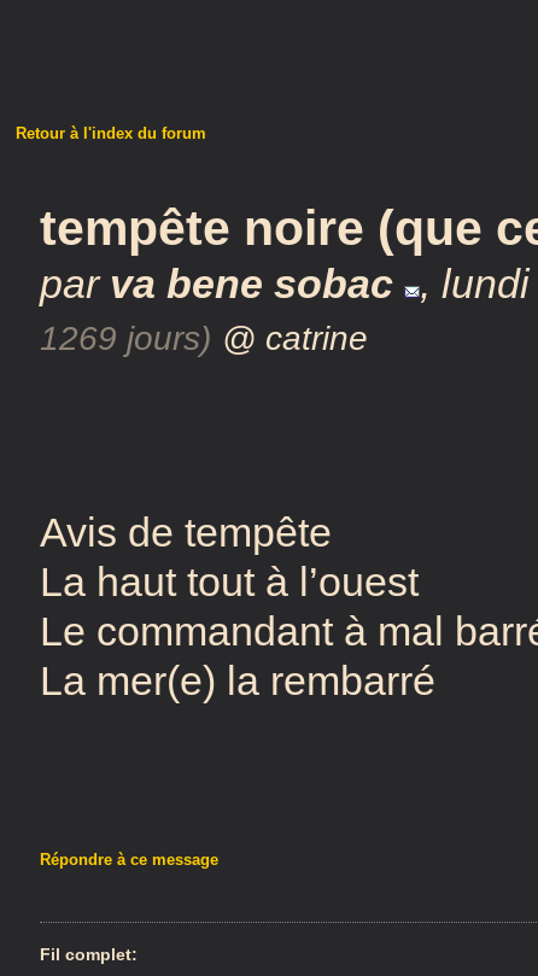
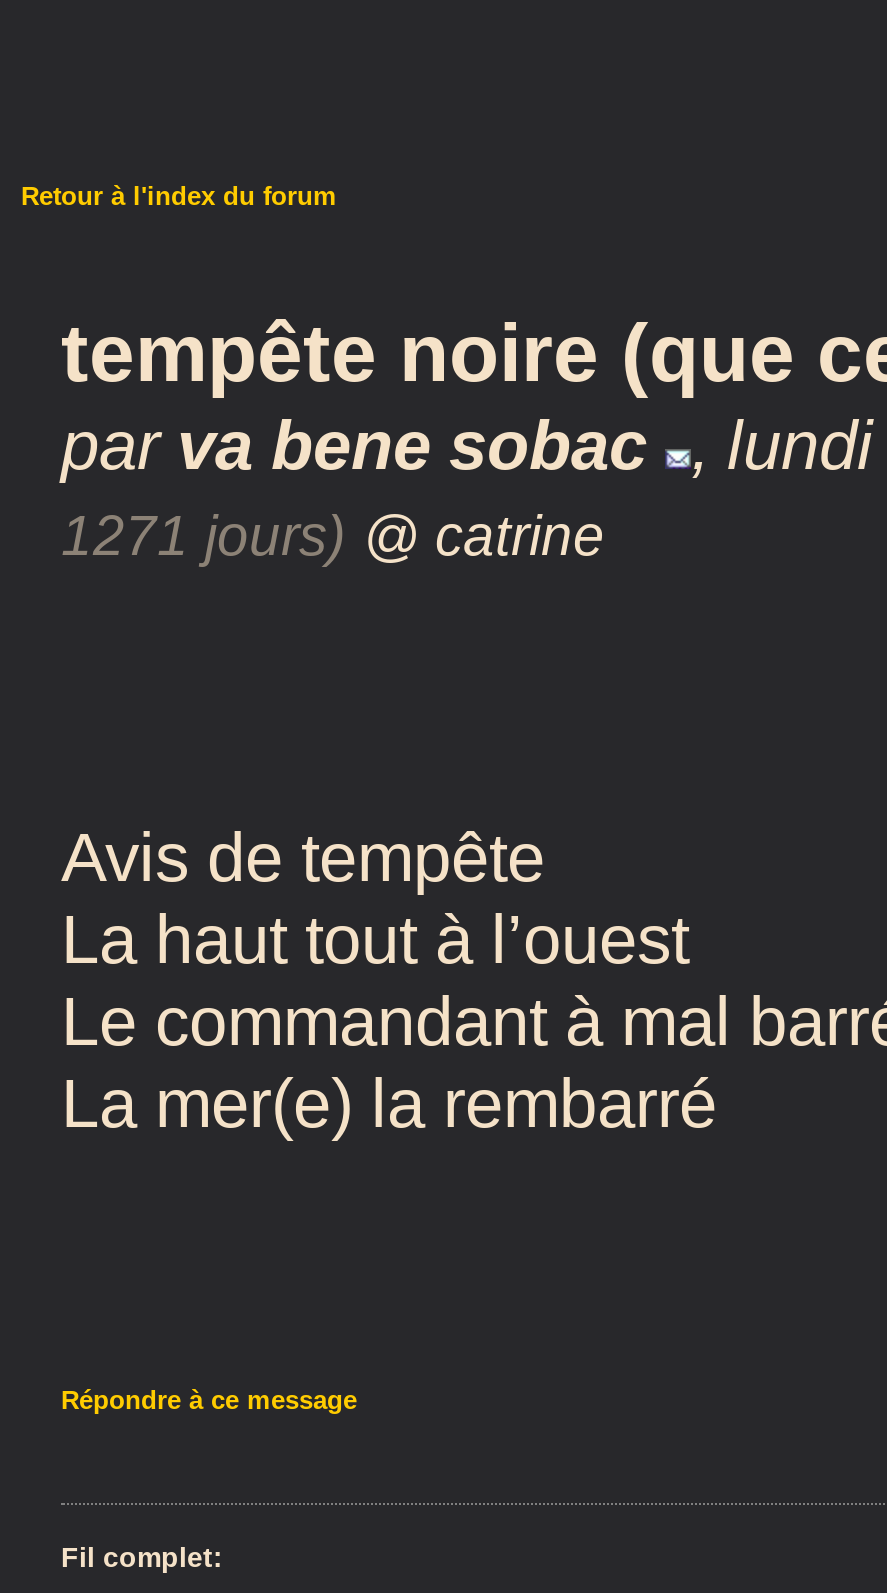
[40,318,368,357] 1269 jours) @ catrine -> [61,503,605,567] 1271 jours) @ catrine

